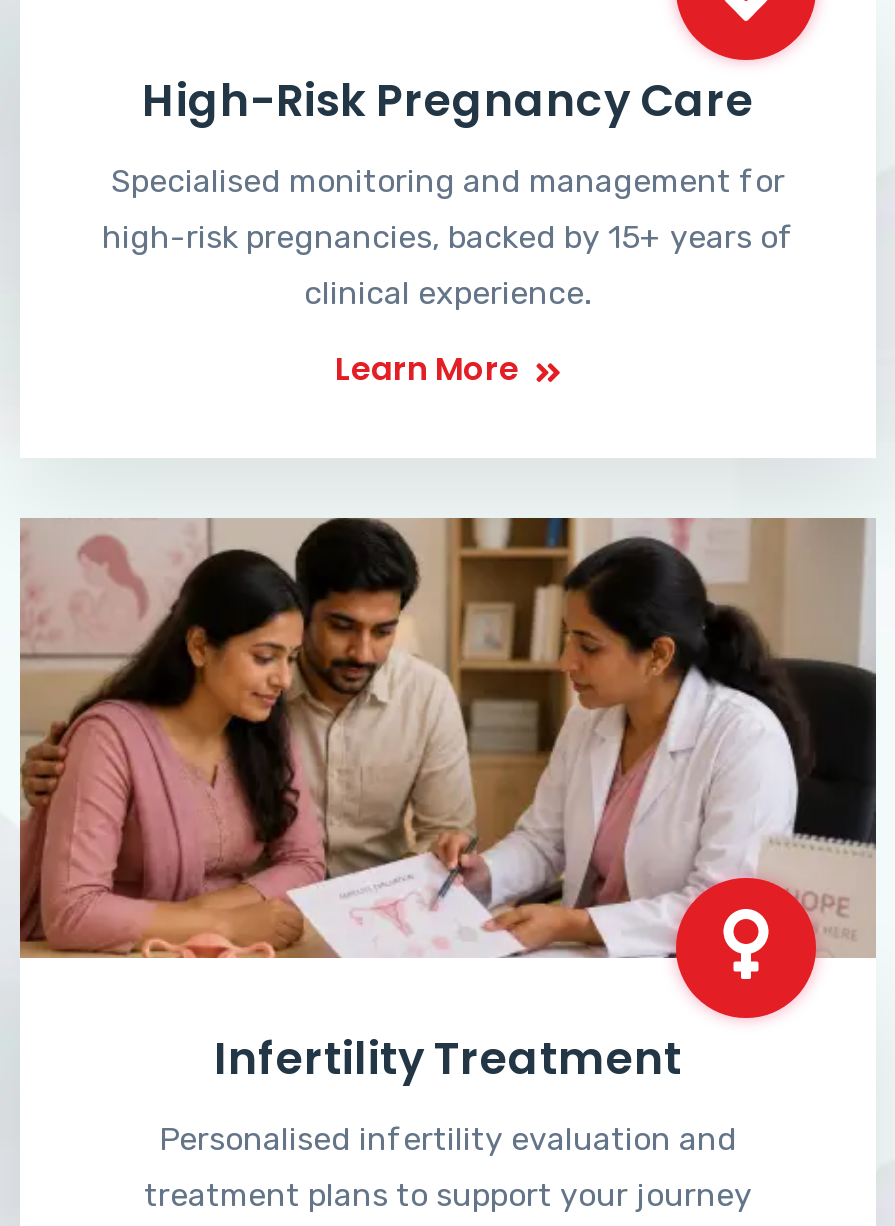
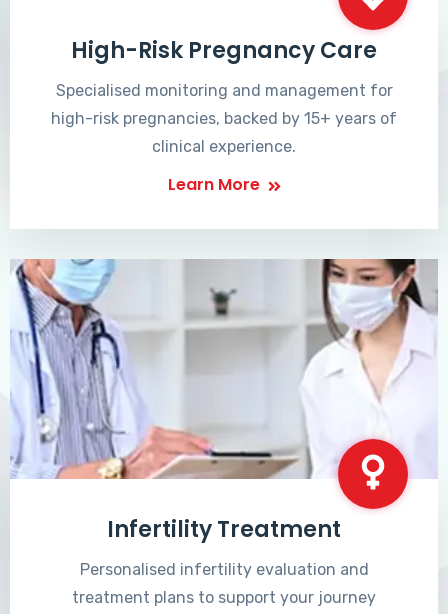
[18,516,878,960] [image] -> [10,258,438,479] [image]

